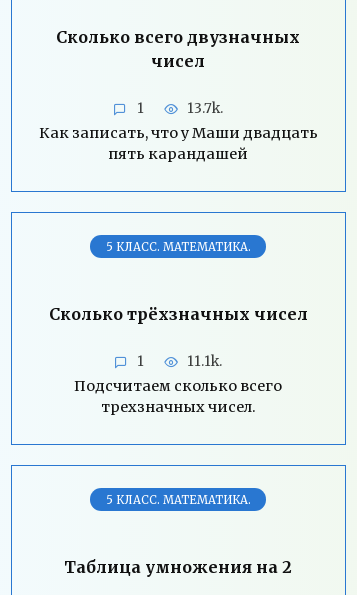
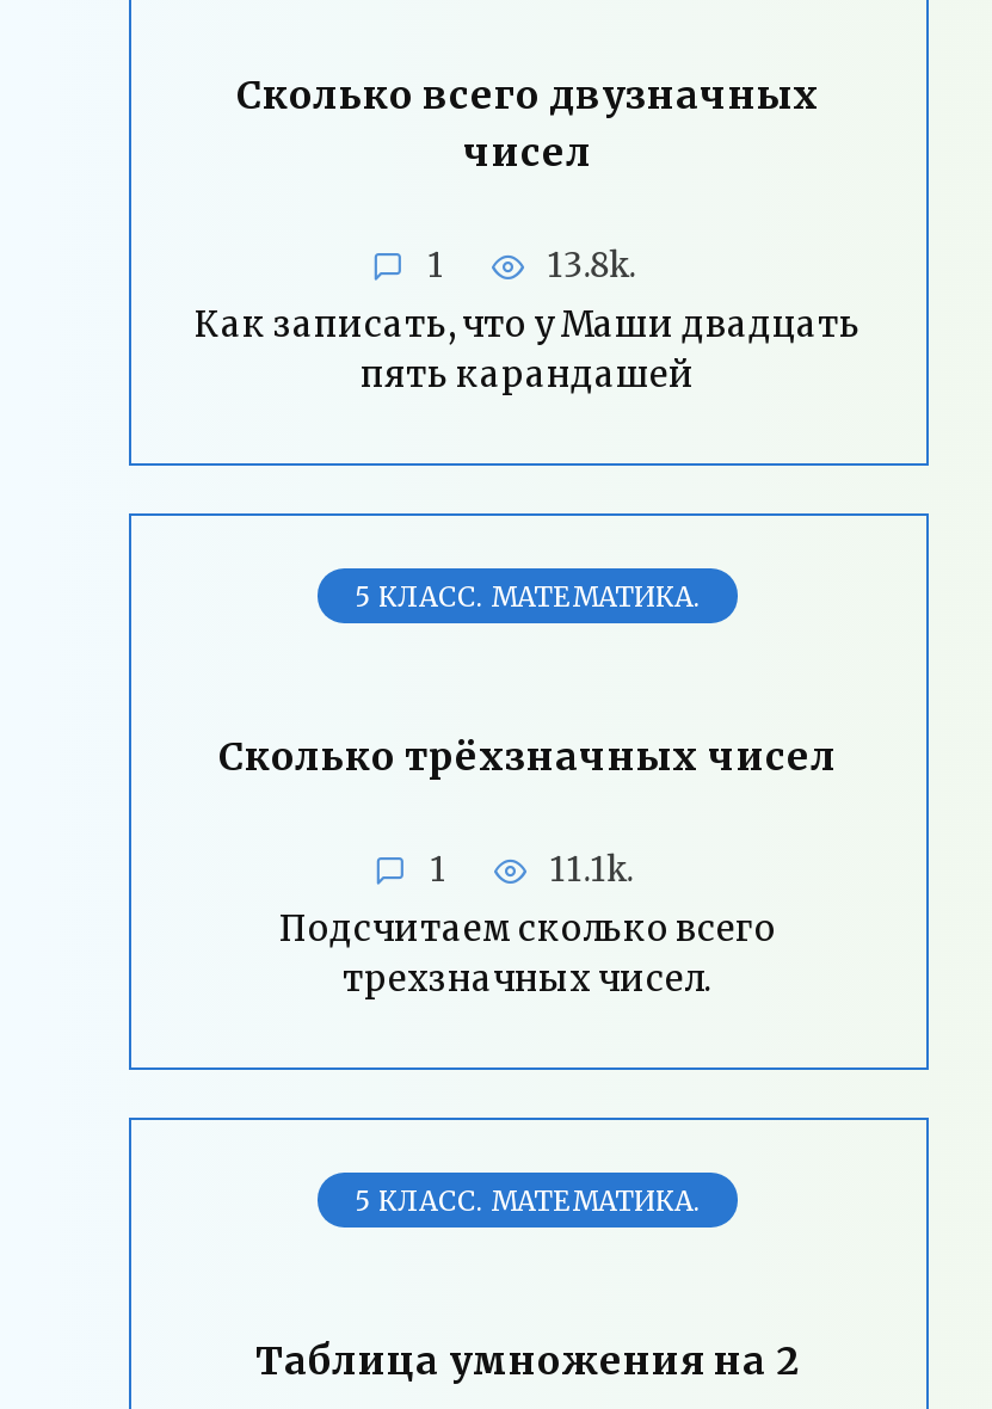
[187,100,223,117] 13.7k. -> [547,246,635,286] 13.8k.

